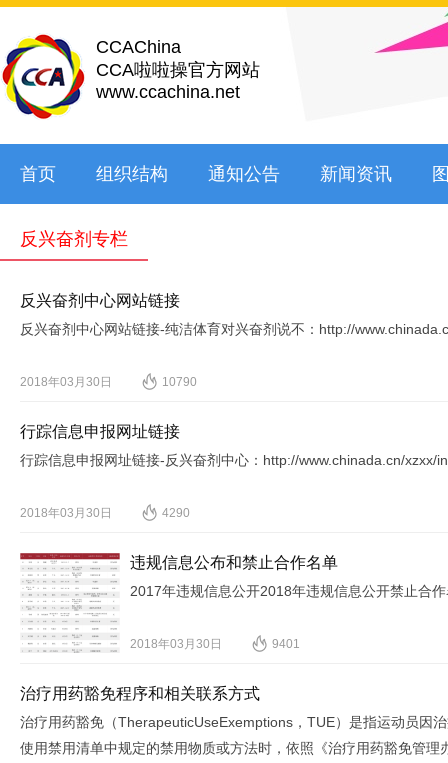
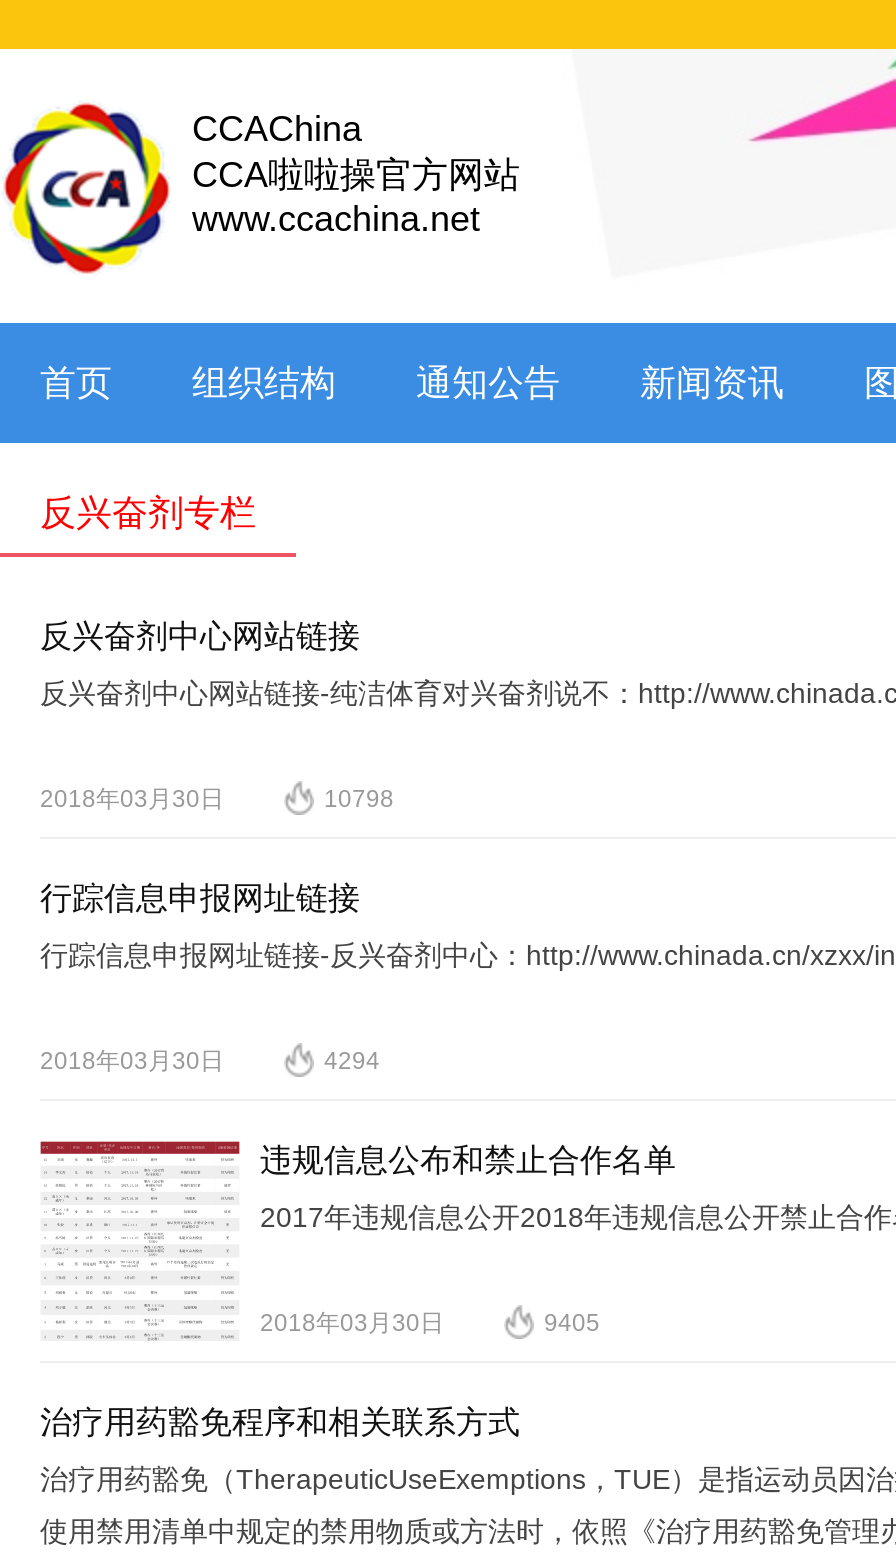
[162,375,197,389] 10790 -> [324,785,394,813] 10798
[162,506,190,520] 4290 -> [324,1047,380,1075] 4294
[272,637,300,651] 9401 -> [544,1309,600,1337] 9405

